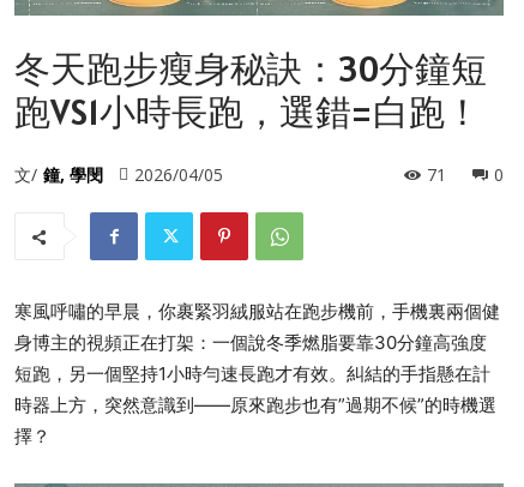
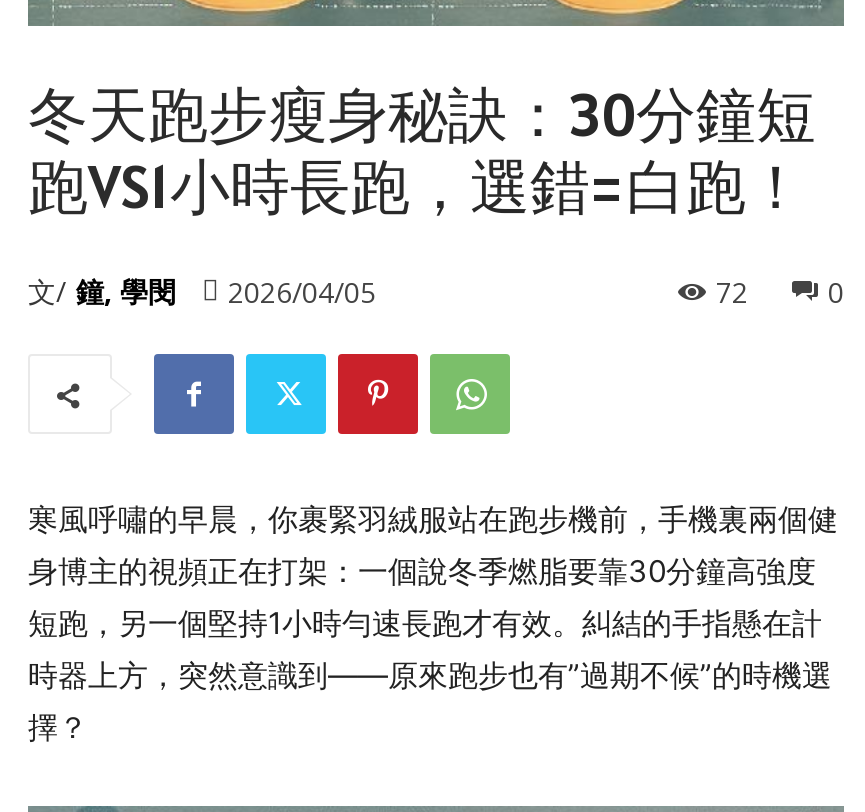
[427,163,446,186] 71 -> [716,272,748,310] 72

